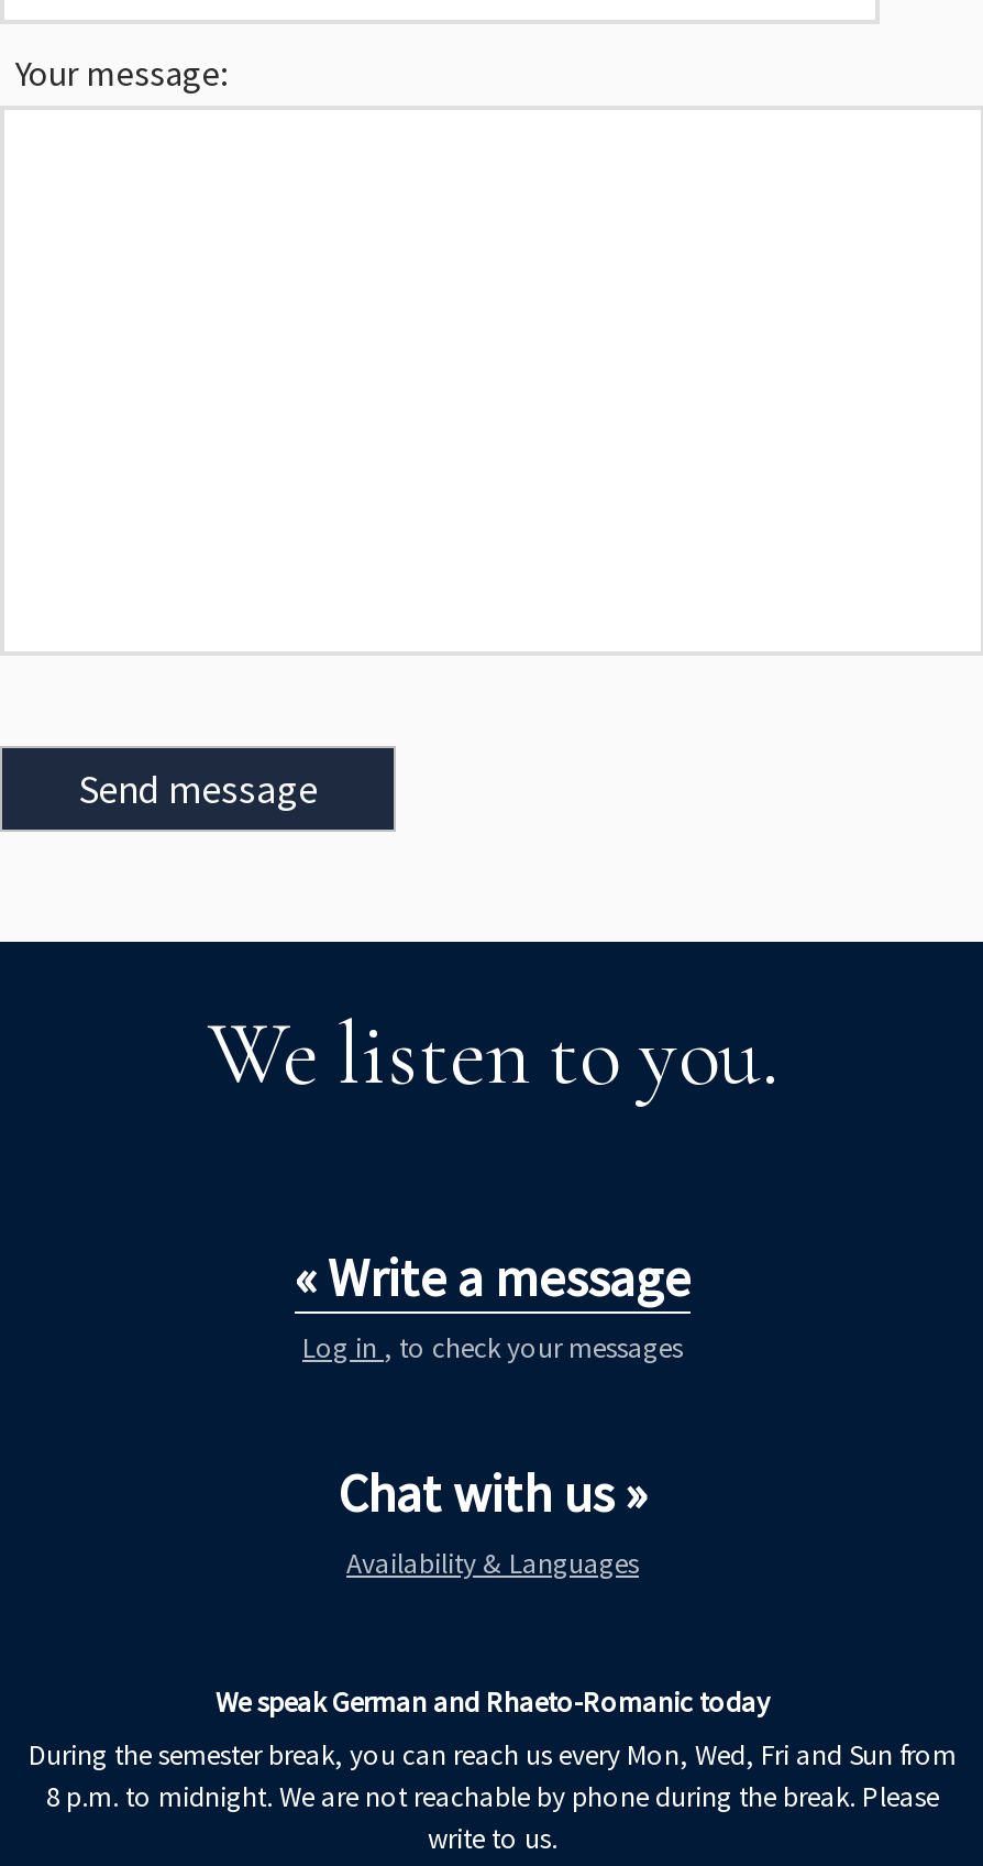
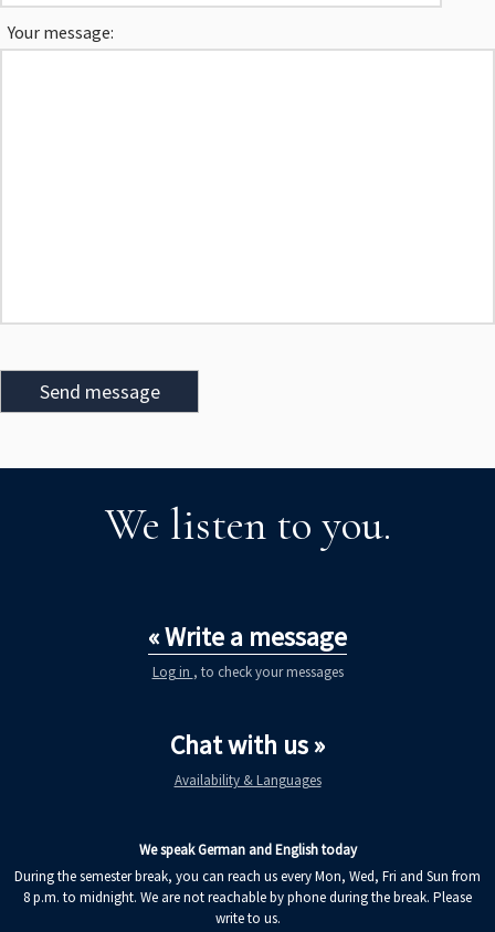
[216,1683,770,1720] We speak German and Rhaeto-Romanic today -> [139,840,356,859] We speak German and English today

